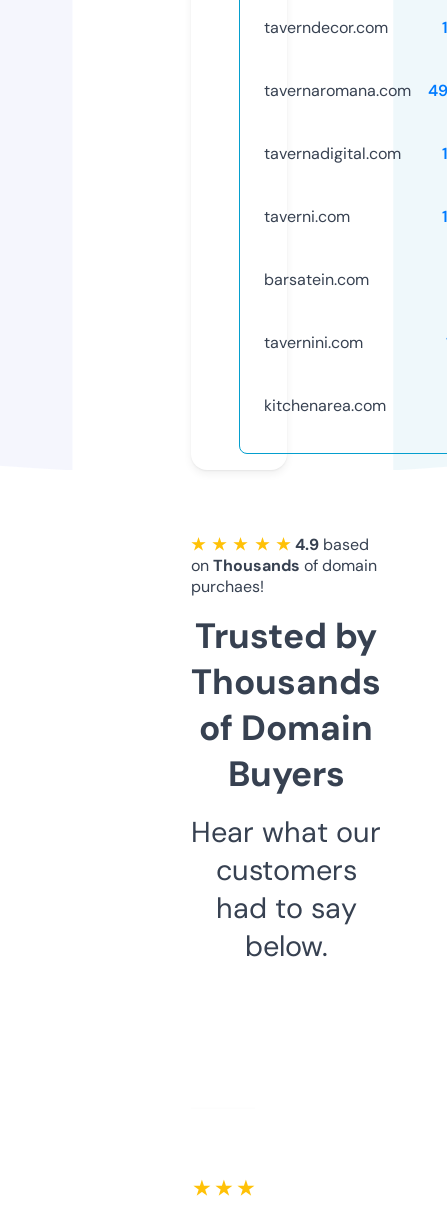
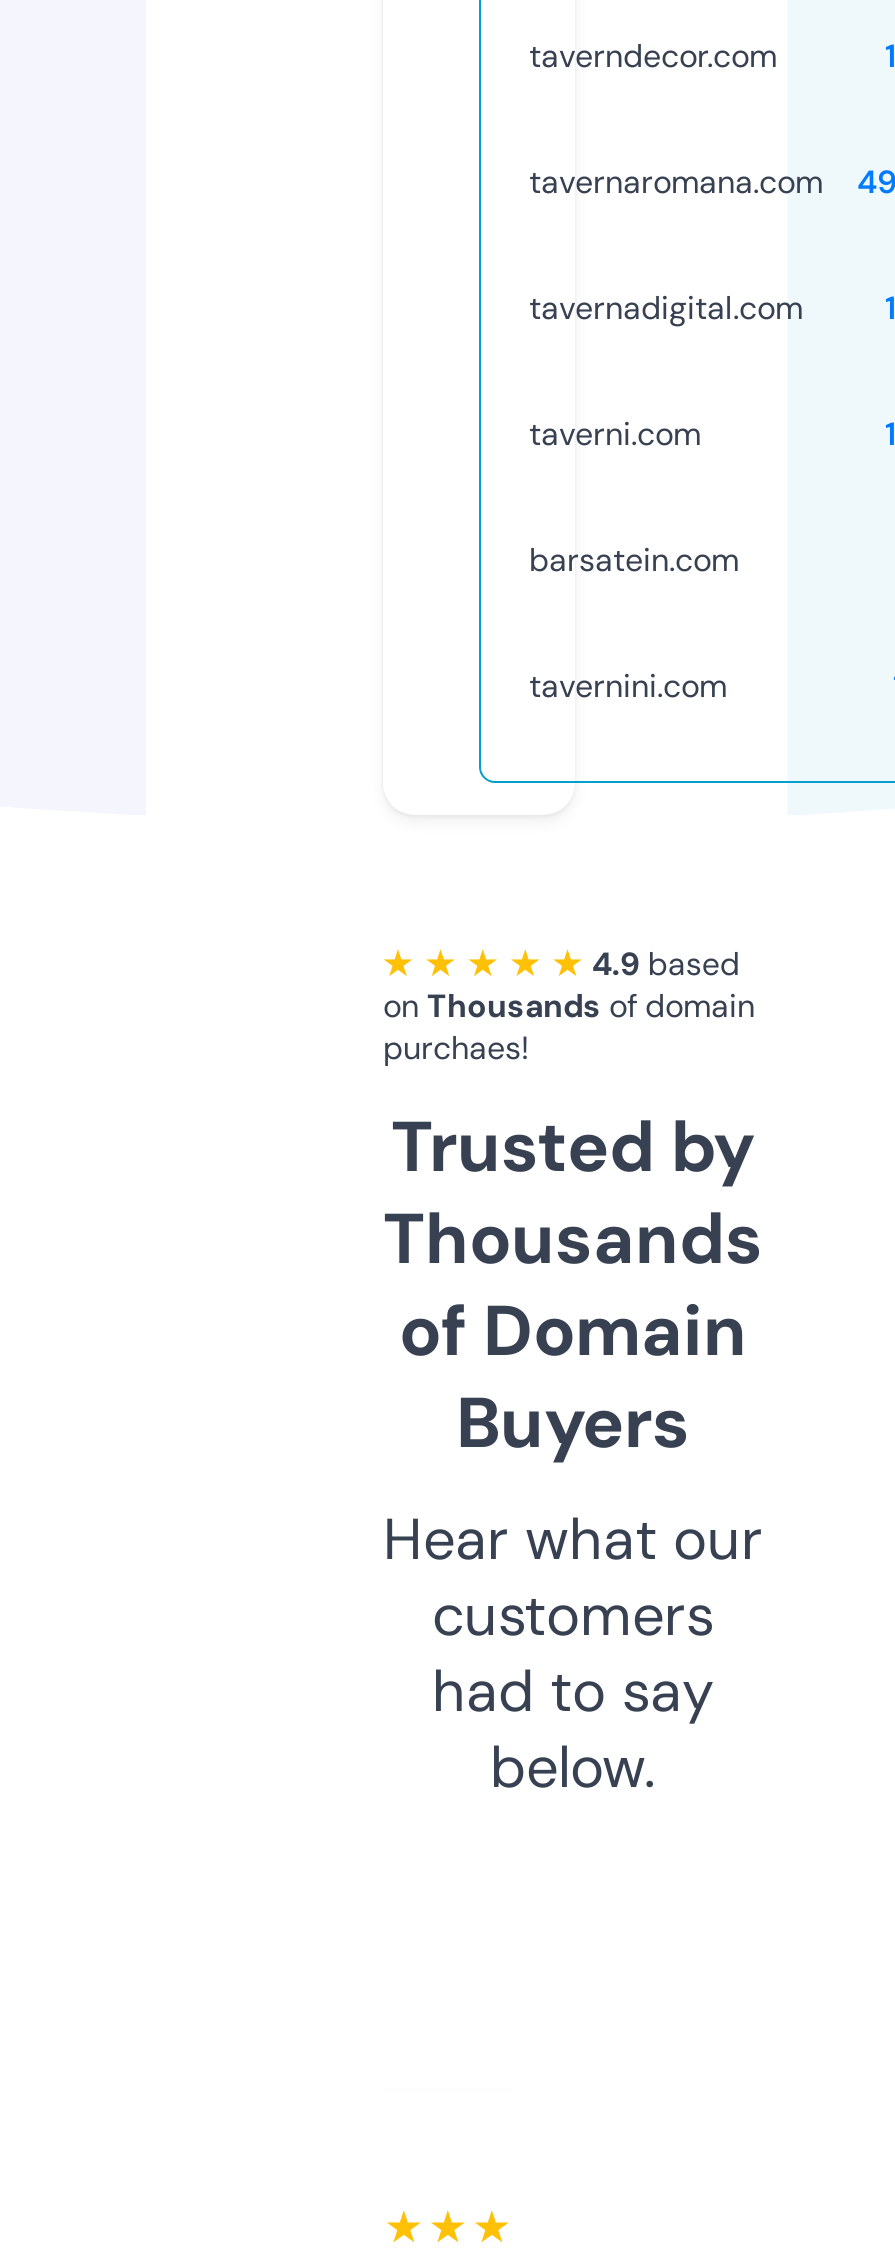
[264,395,386,416] kitchenarea.com -> none

